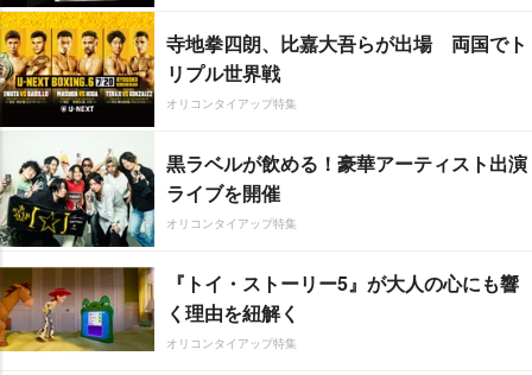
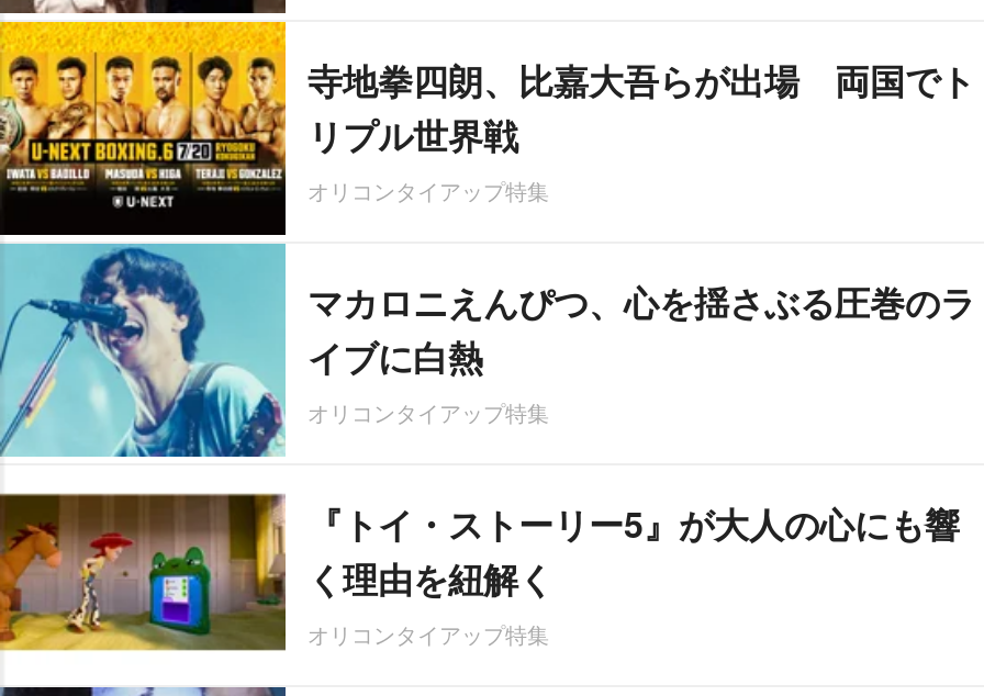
[4,132,527,248] [image] | 黒ラベルが飲める！豪華アーティスト出演 | ライブを開催 -> [7,242,975,459] [image] | マカロニえんぴつ、心を揺さぶる圧巻のラ | イブに白熱

